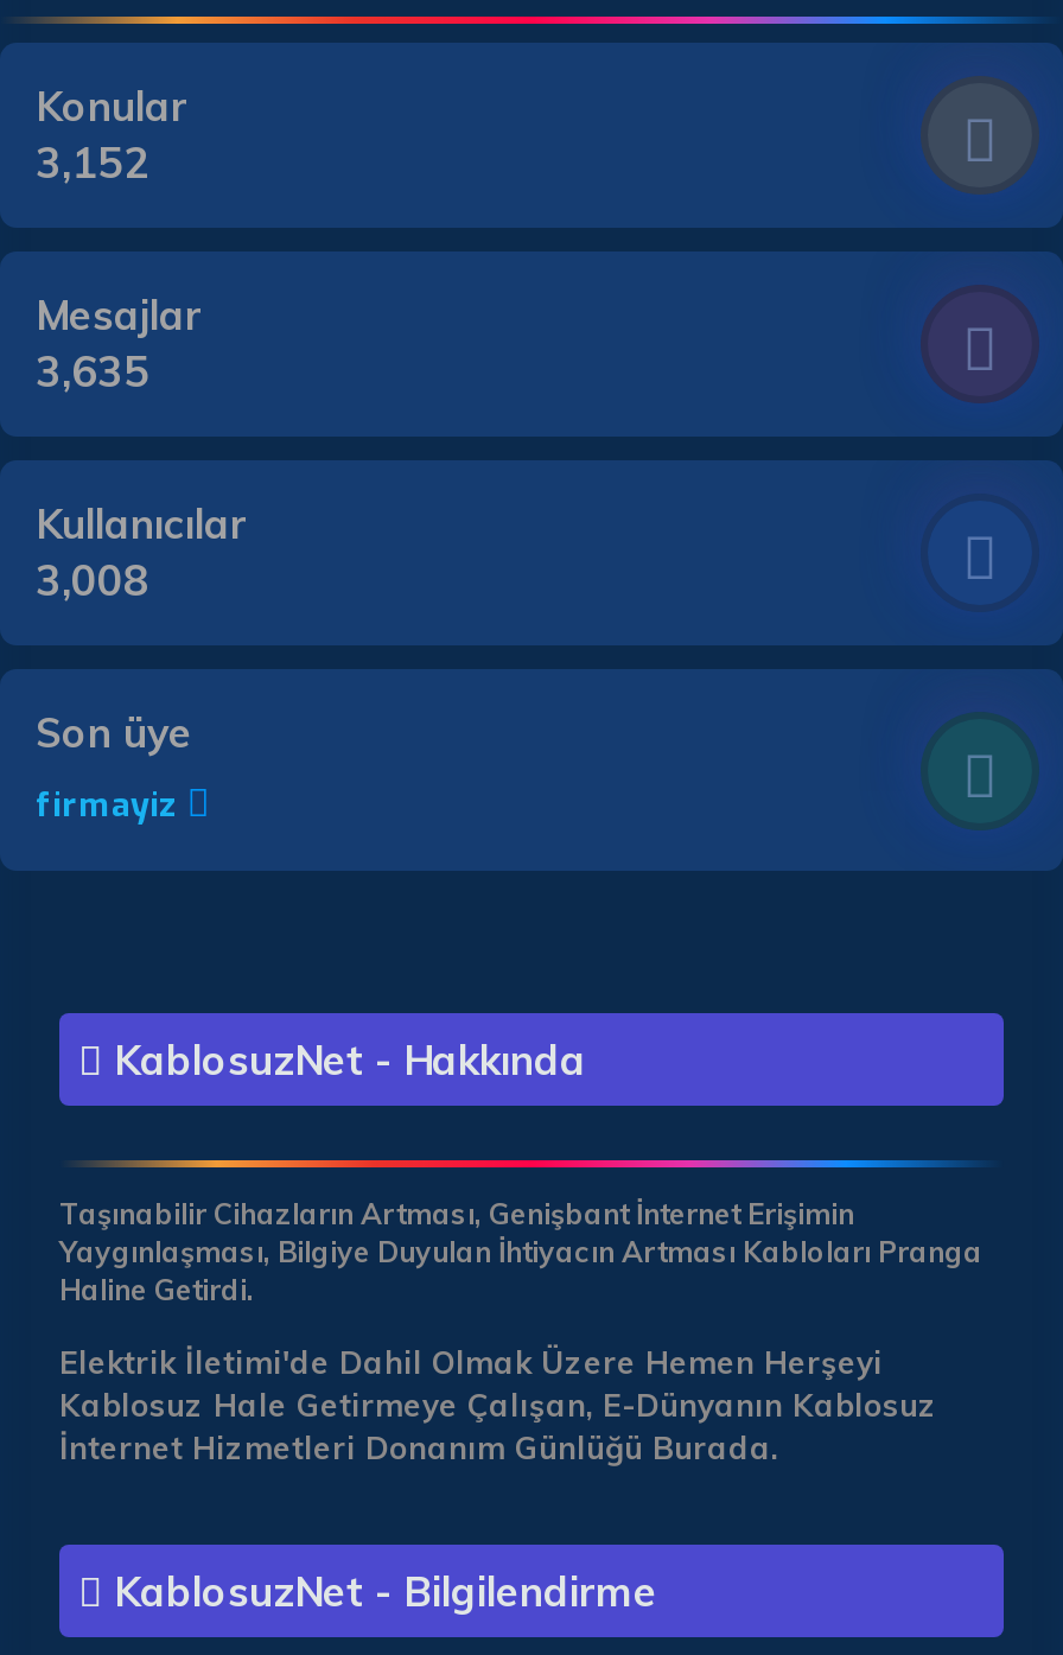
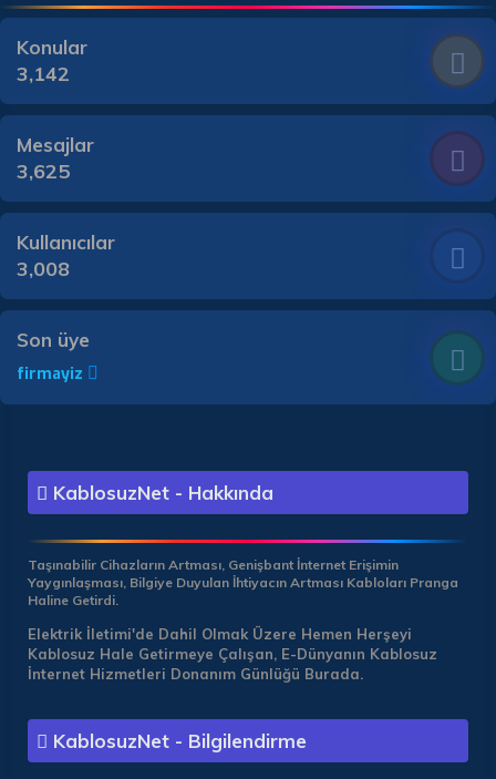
[36,136,149,191] 3,152 -> [17,61,70,87] 3,142
[36,345,149,400] 3,635 -> [17,159,70,184] 3,625

